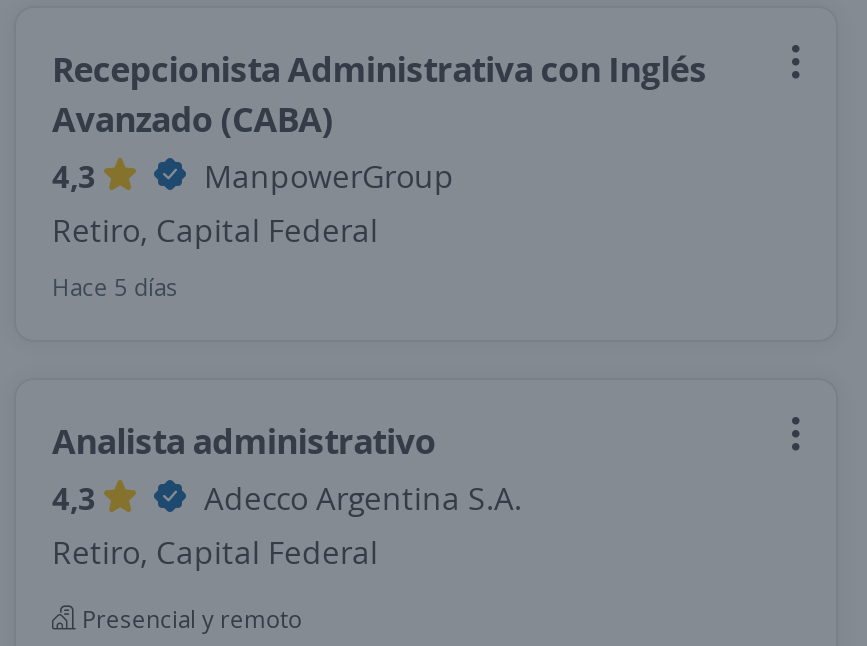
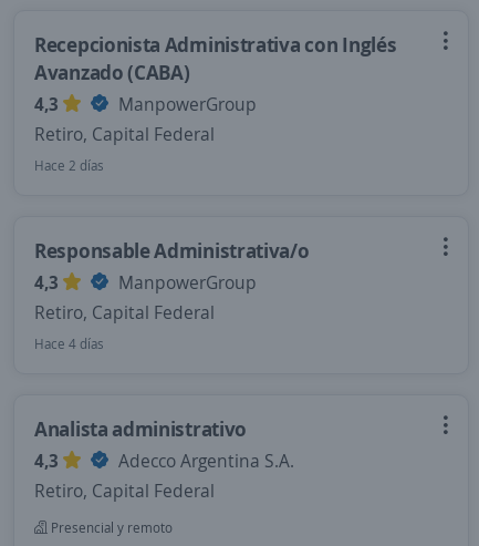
[52,270,178,304] Hace 5 días -> [34,156,309,353] Hace 2 días | Responsable Administrativa/o | 4,3 | ManpowerGroup | Retiro, Capital Federal | Hace 4 días

